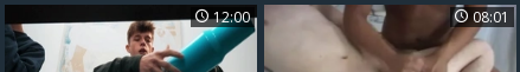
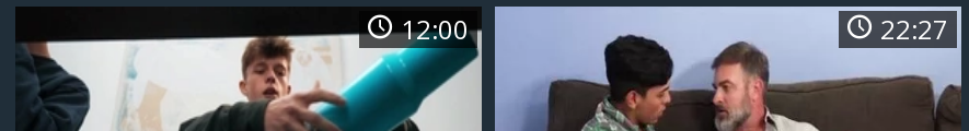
[473,7,509,27] 08:01 -> [880,10,948,47] 22:27

